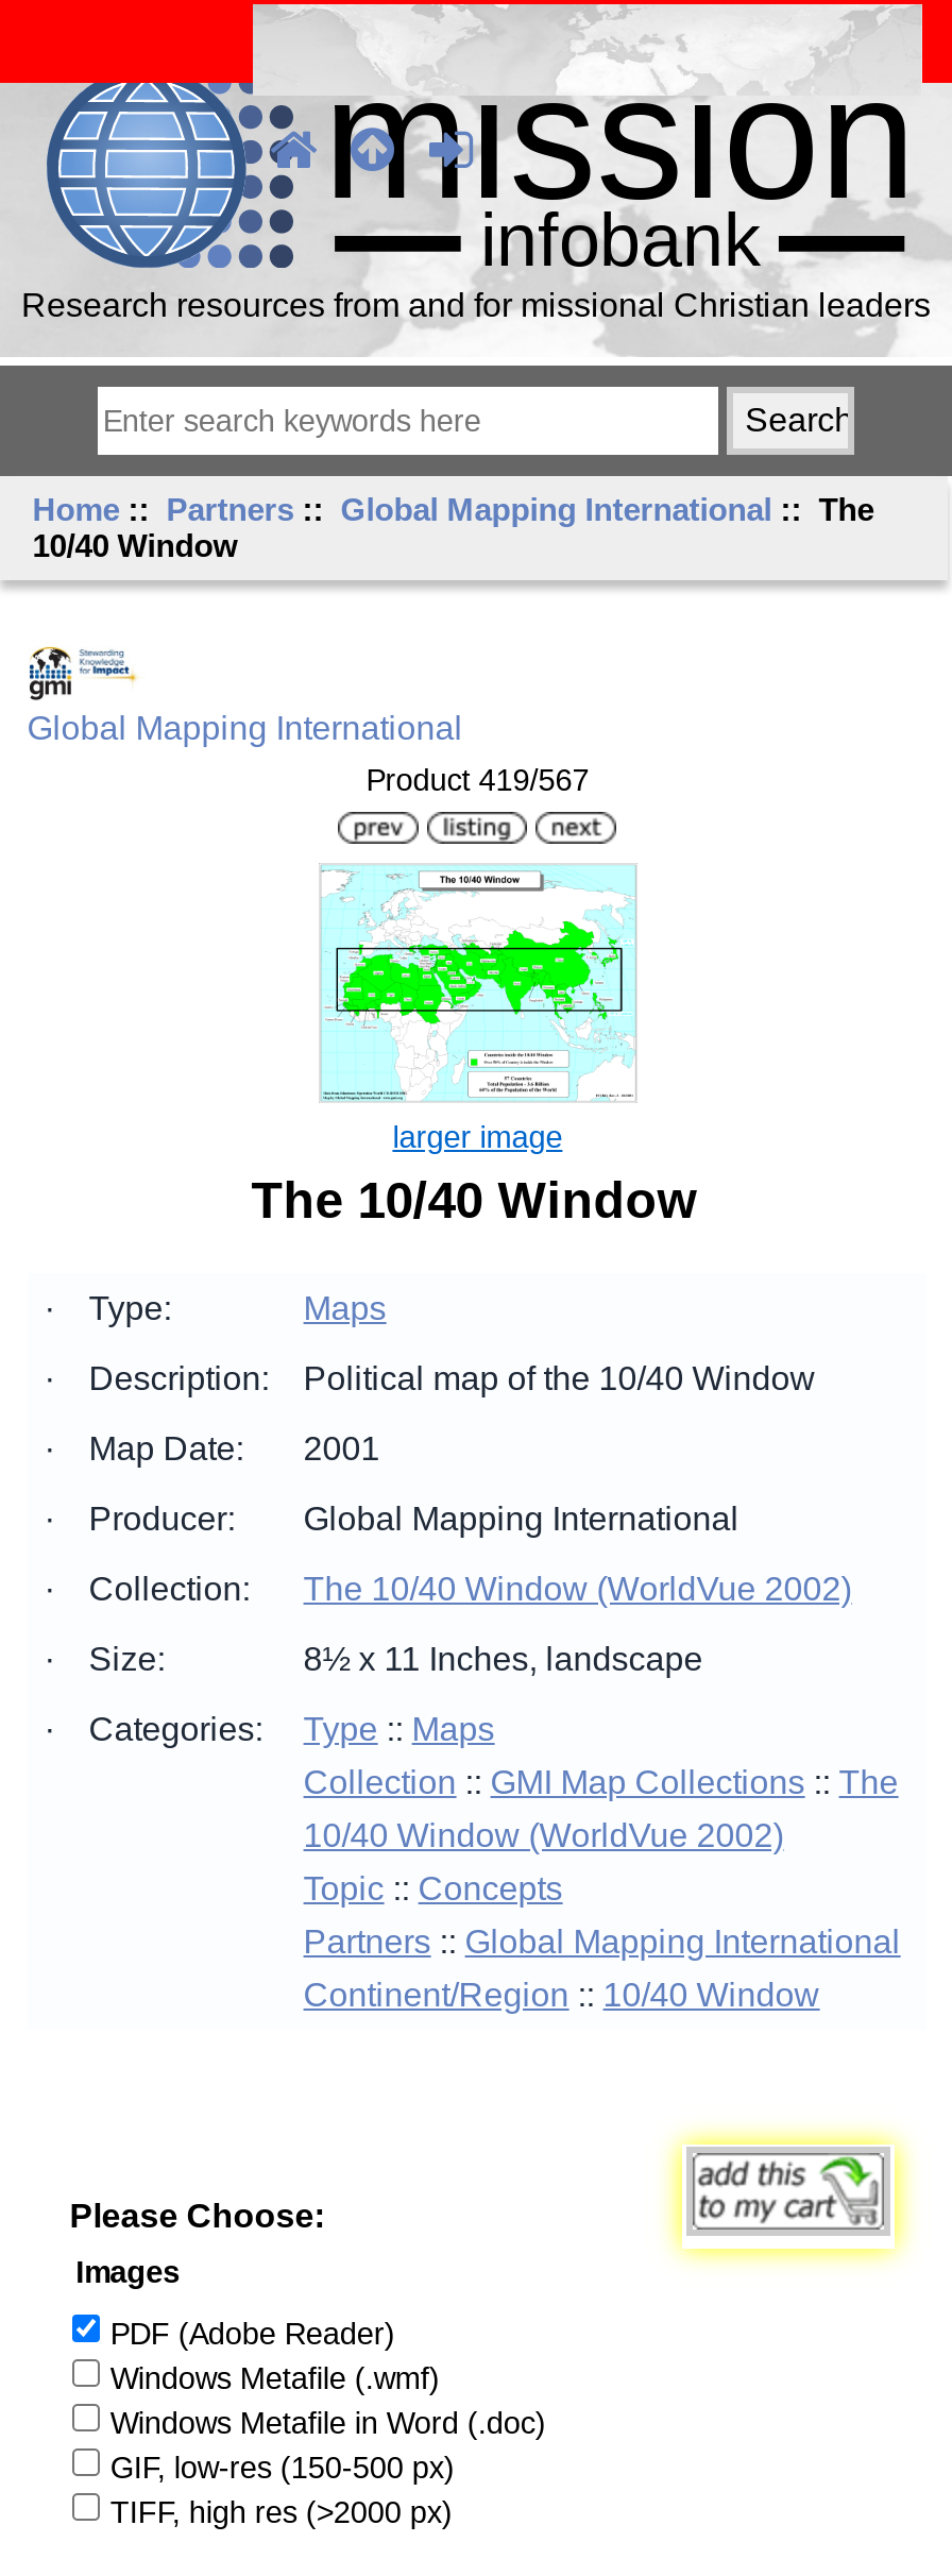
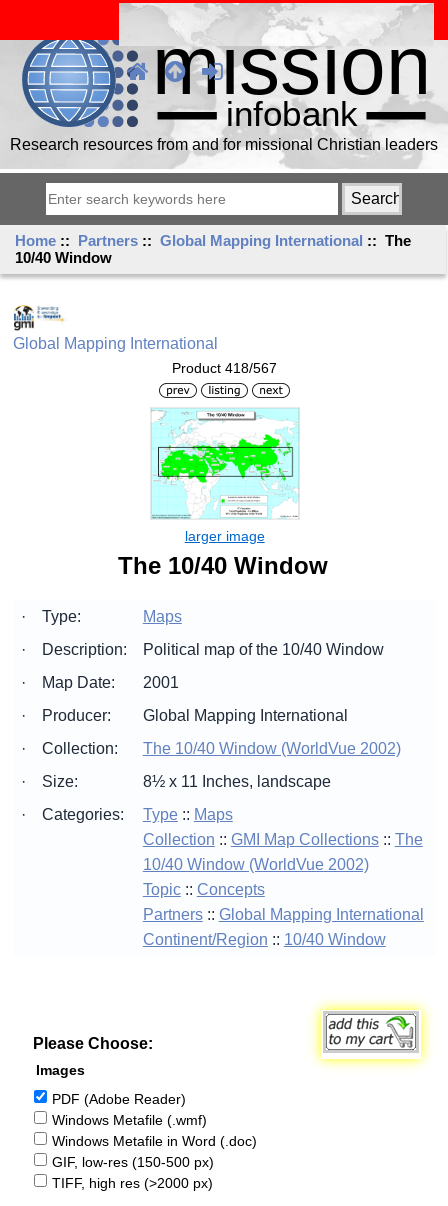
[366,763,589,797] Product 419/567 -> [172,360,277,376] Product 418/567

